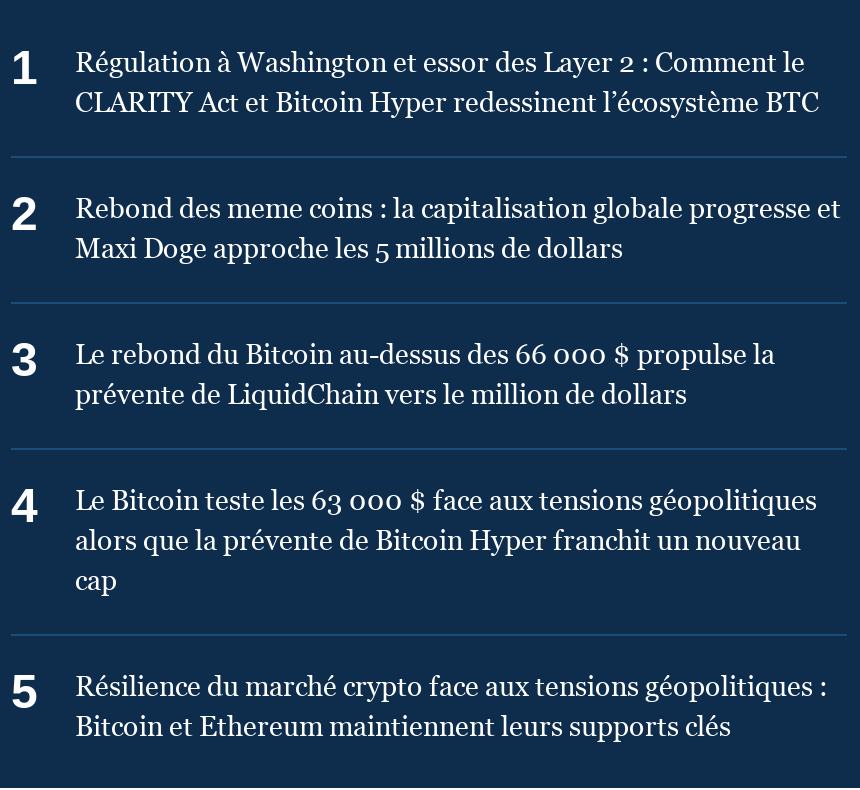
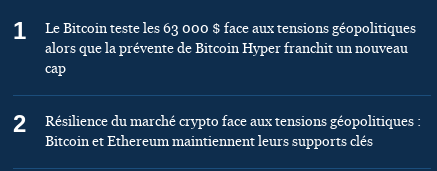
[11,46,841,532] Régulation à Washington et essor des Layer 2 : Comment le | CLARITY Act et Bitcoin Hyper redessinent l’écosystème BTC | 2 | Rebond des meme coins : la capitalisation globale progresse et | Maxi Doge approche les 5 millions de dollars | 3 | Le rebond du Bitcoin au-dessus des 66 000 $ propulse la | prévente de LiquidChain vers le million de dollars | 4 -> none
[11,664,827,718] 5 Résilience du marché crypto face aux tensions géopolitiques : -> [13,110,421,137] 2 Résilience du marché crypto face aux tensions géopolitiques :

